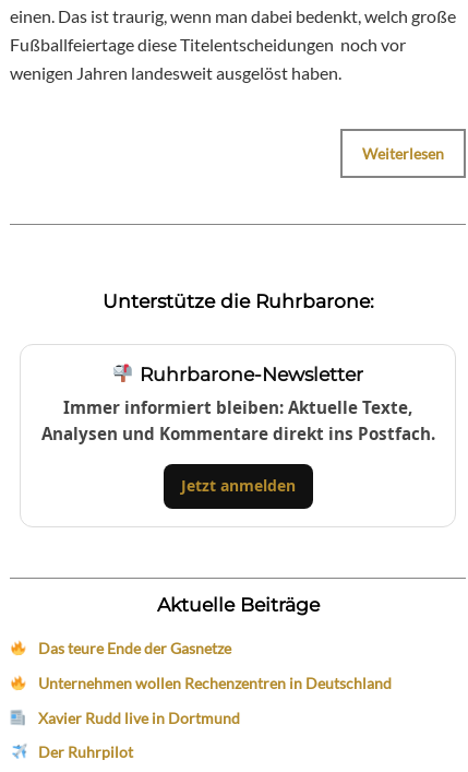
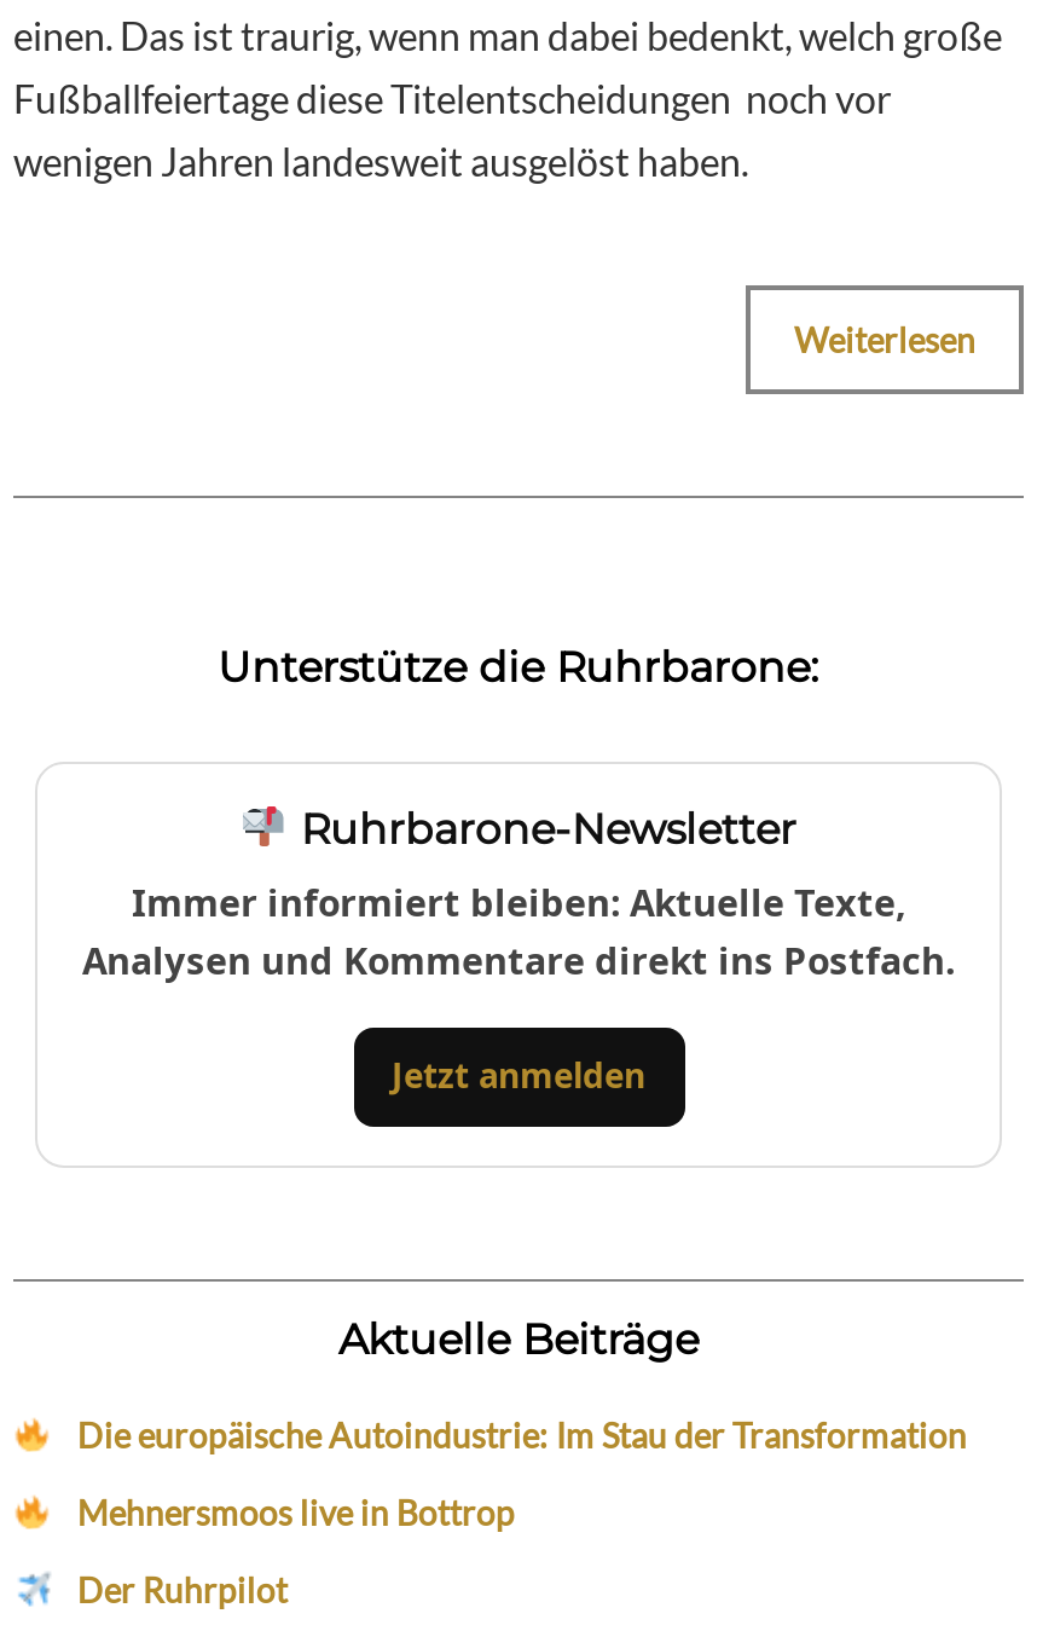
[39,639,392,727] Das teure Ende der Gasnetze | Unternehmen wollen Rechenzentren in Deutschland | Xavier Rudd live in Dortmund -> [77,1415,967,1533] Die europäische Autoindustrie: Im Stau der Transformation | Mehnersmoos live in Bottrop

